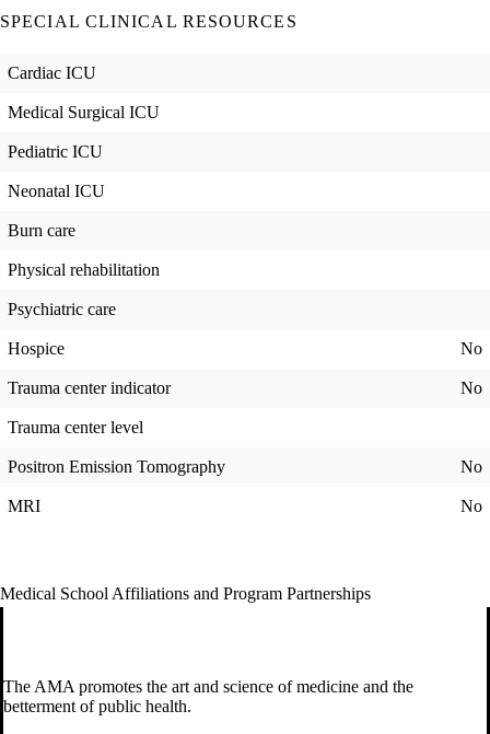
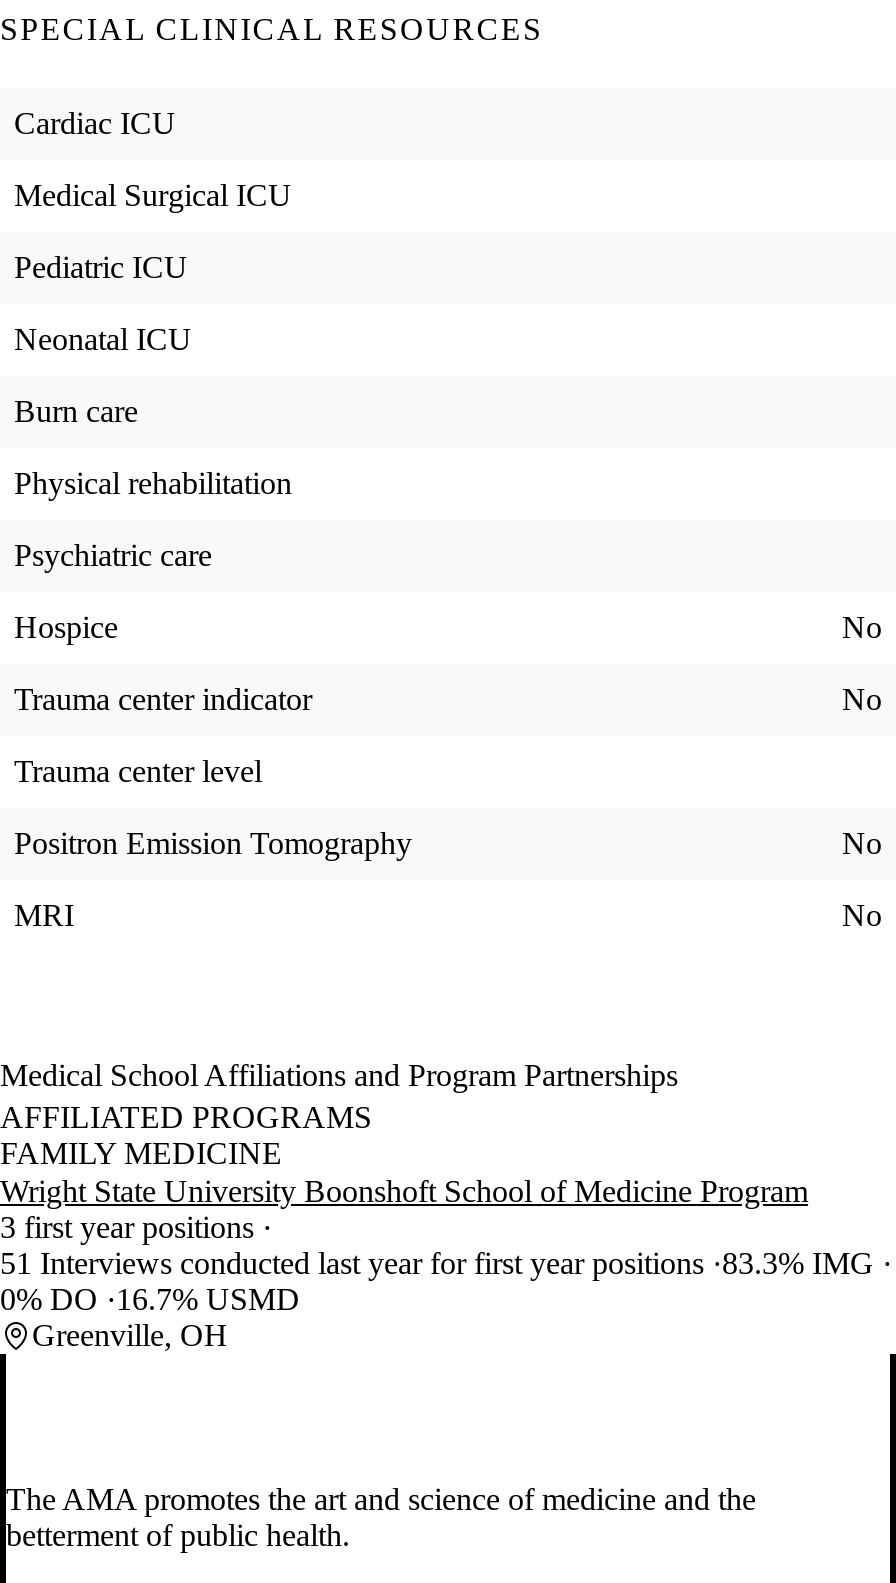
none -> [0,1100,882,1352] AFFILIATED PROGRAMS | FAMILY MEDICINE | Wright State University Boonshoft School of Medicine Program | 3 first year positions | 51 Interviews conducted last year for first year positions 83.3% IMG | 0% DO 16.7% USMD | Greenville, OH

